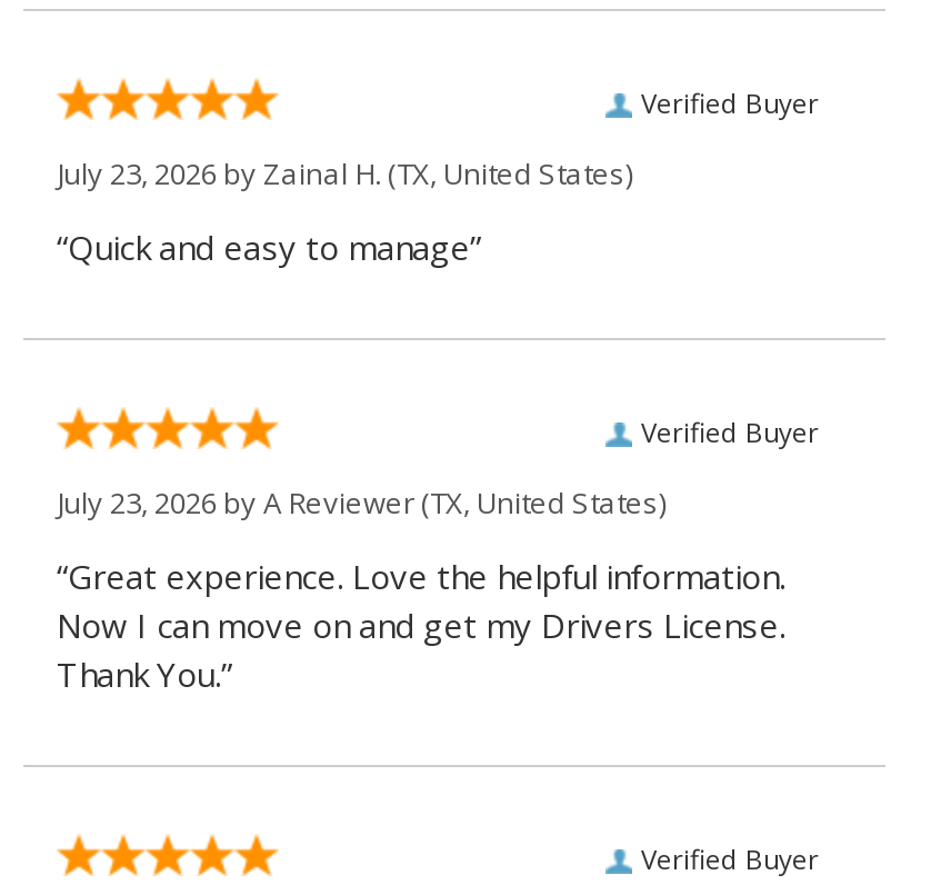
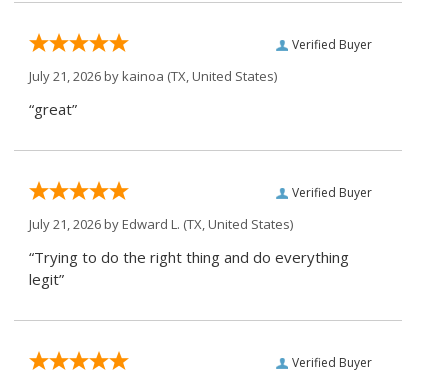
[57,153,632,193] July 23, 2026 by Zainal H. (TX, United States) -> [29,67,277,85] July 21, 2026 by kainoa (TX, United States)
[57,224,481,269] “Quick and easy to manage” -> [29,99,77,119] “great”
[57,482,665,522] July 23, 2026 by A Reviewer (TX, United States) -> [29,215,293,233] July 21, 2026 by Edward L. (TX, United States)
[57,553,785,696] “Great experience. Love the helpful information. | Now I can move on and get my Drivers License. | Thank You.” -> [29,247,349,289] “Trying to do the right thing and do everything | legit”

